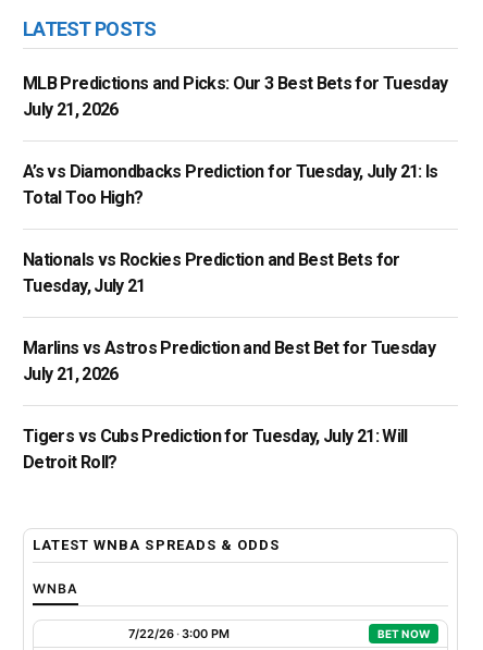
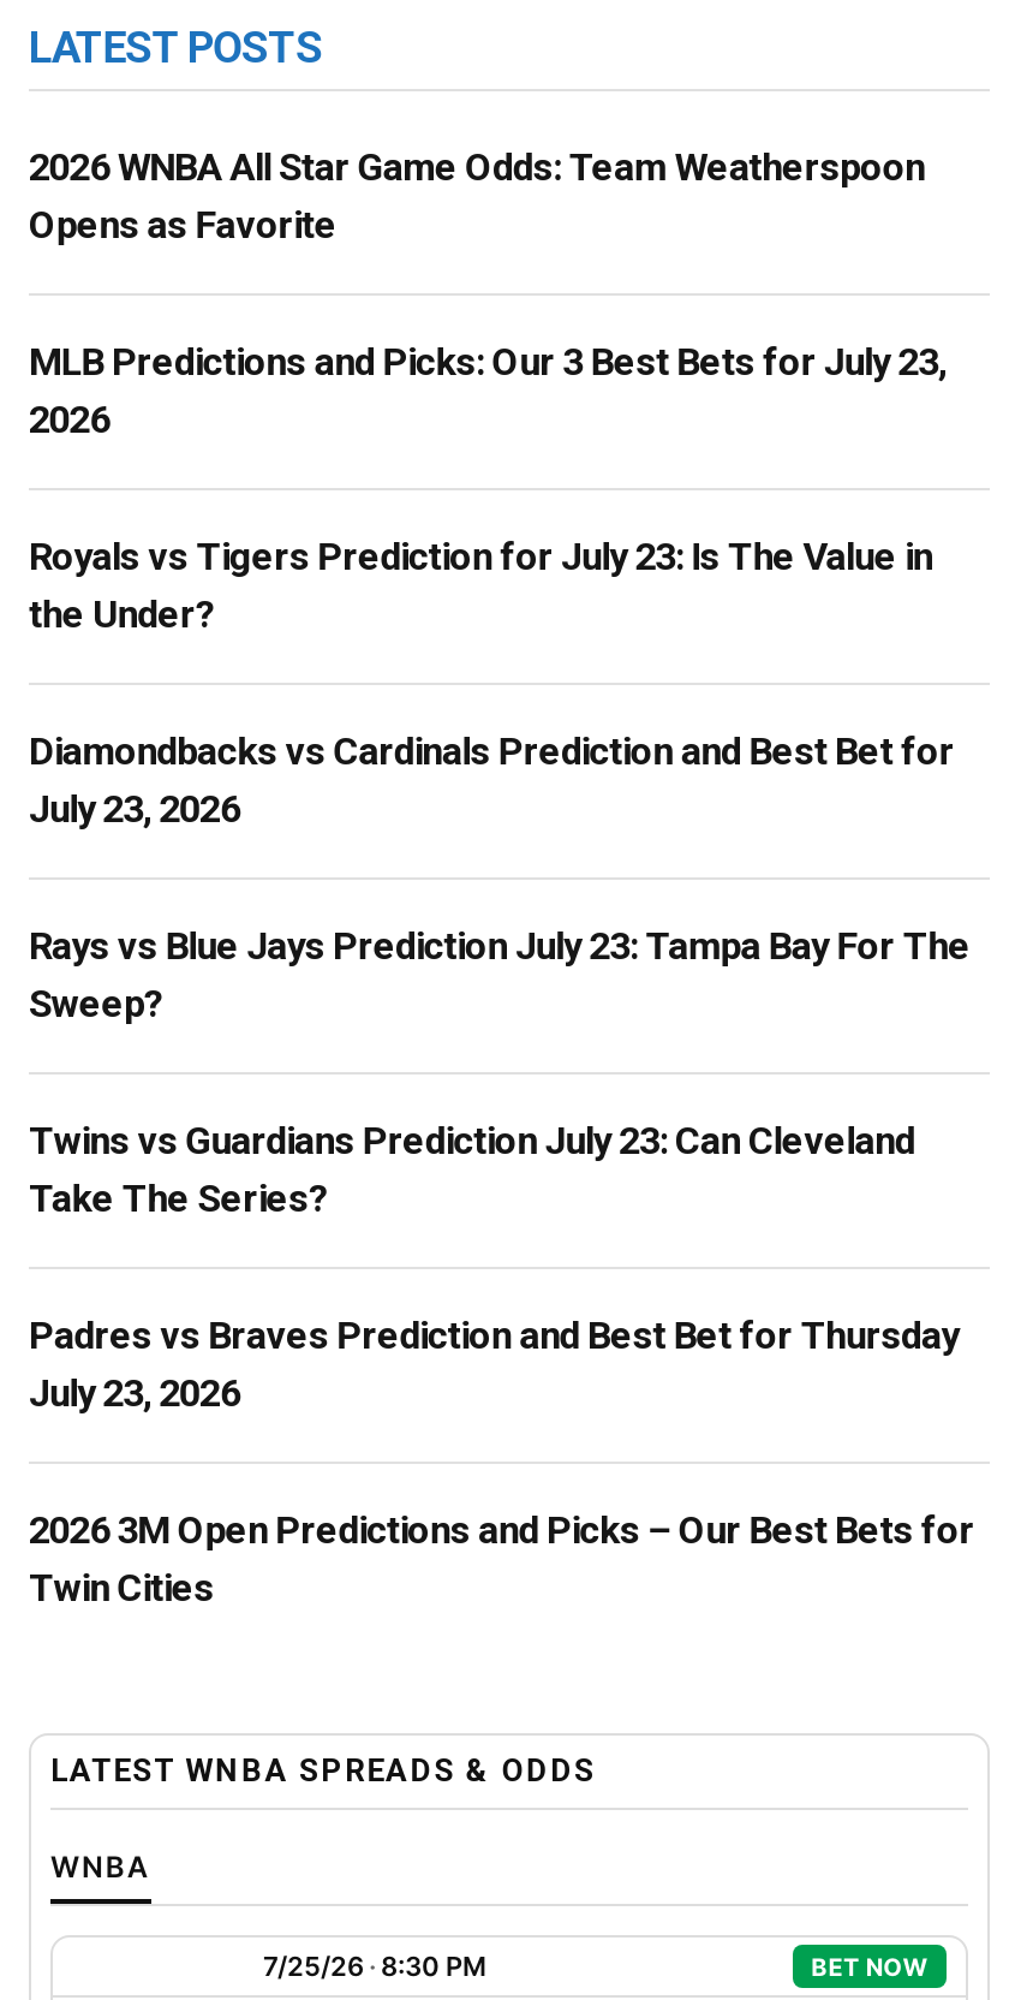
[23,73,448,473] MLB Predictions and Picks: Our 3 Best Bets for Tuesday | July 21, 2026 | A’s vs Diamondbacks Prediction for Tuesday, July 21: Is | Total Too High? | Nationals vs Rockies Prediction and Best Bets for | Tuesday, July 21 | Marlins vs Astros Prediction and Best Bet for Tuesday | July 21, 2026 | Tigers vs Cubs Prediction for Tuesday, July 21: Will | Detroit Roll? -> [29,144,974,1611] 2026 WNBA All Star Game Odds: Team Weatherspoon | Opens as Favorite | MLB Predictions and Picks: Our 3 Best Bets for July 23, | 2026 | Royals vs Tigers Prediction for July 23: Is The Value in | the Under? | Diamondbacks vs Cardinals Prediction and Best Bet for | July 23, 2026 | Rays vs Blue Jays Prediction July 23: Tampa Bay For The | Sweep? | Twins vs Guardians Prediction July 23: Can Cleveland | Take The Series? | Padres vs Braves Prediction and Best Bet for Thursday | July 23, 2026 | 2026 3M Open Predictions and Picks – Our Best Bets for | Twin Cities
[129,626,230,641] 7/22/26 · 3:00 PM -> [263,1950,486,1983] 7/25/26 · 8:30 PM

